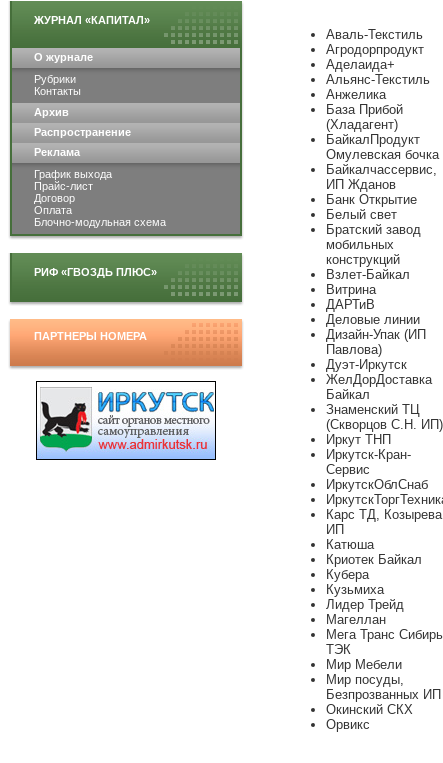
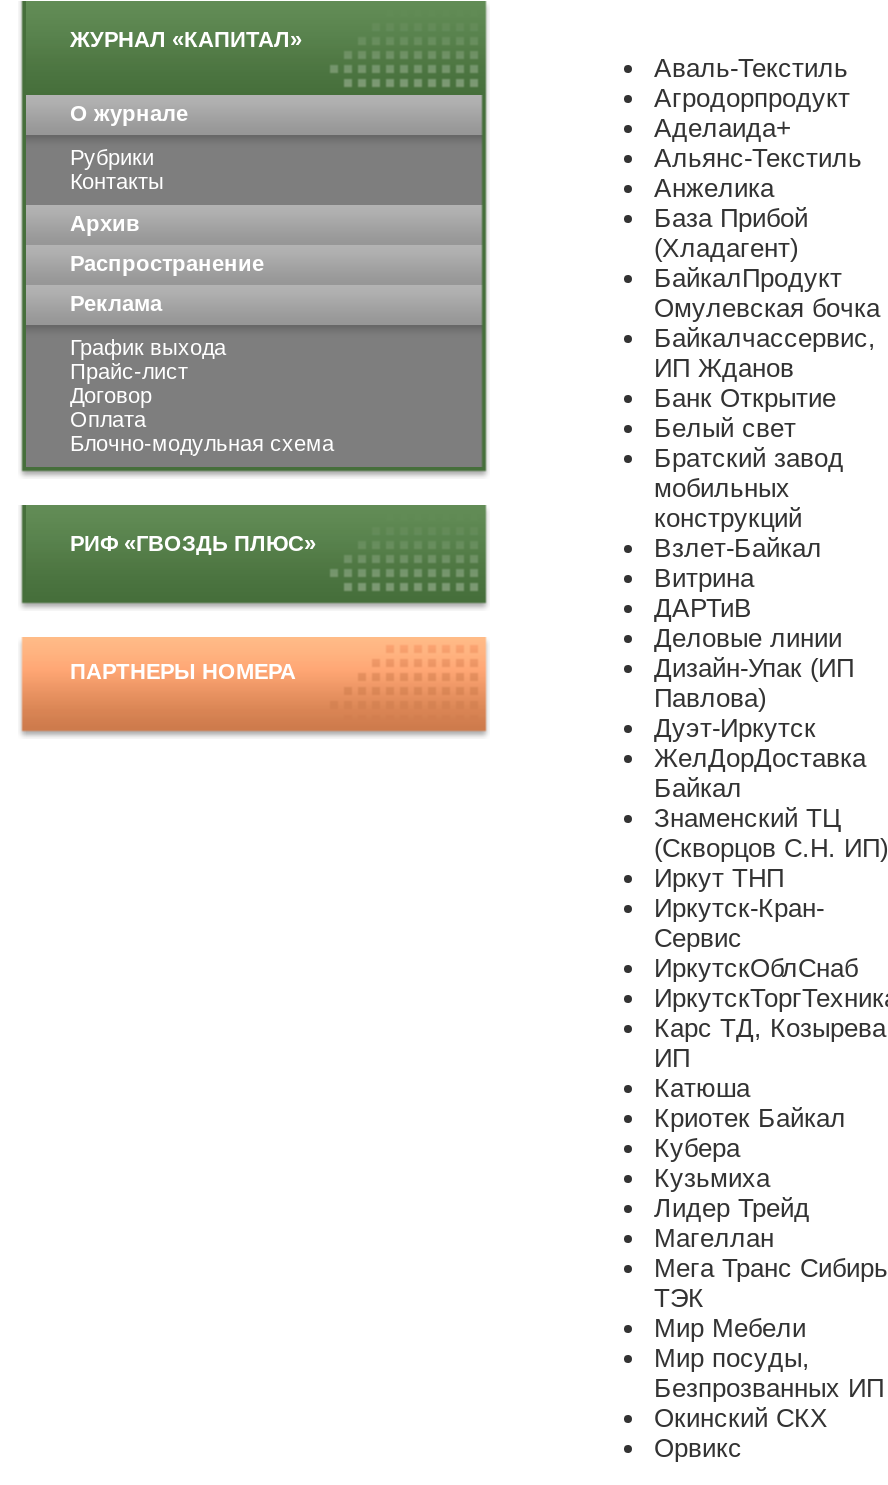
[35,380,217,461] [image] -> none

